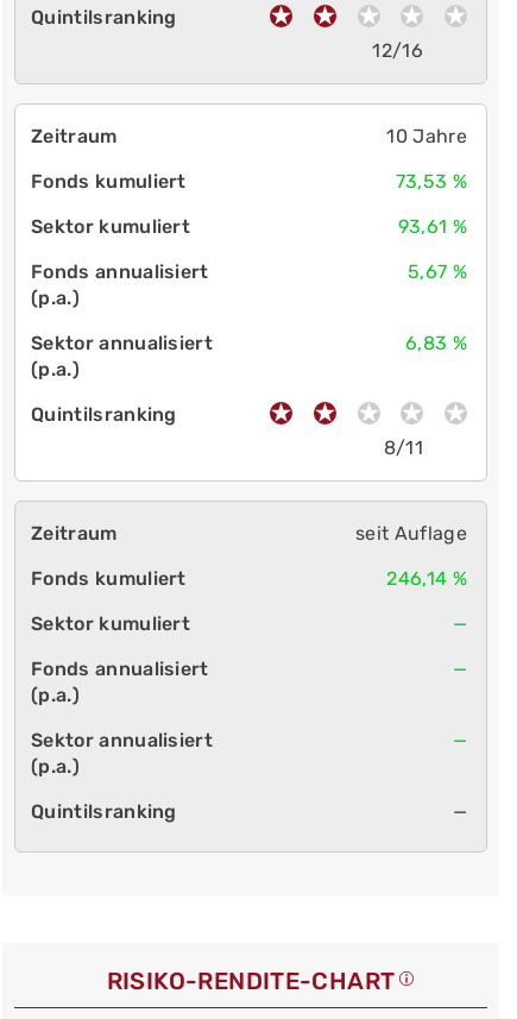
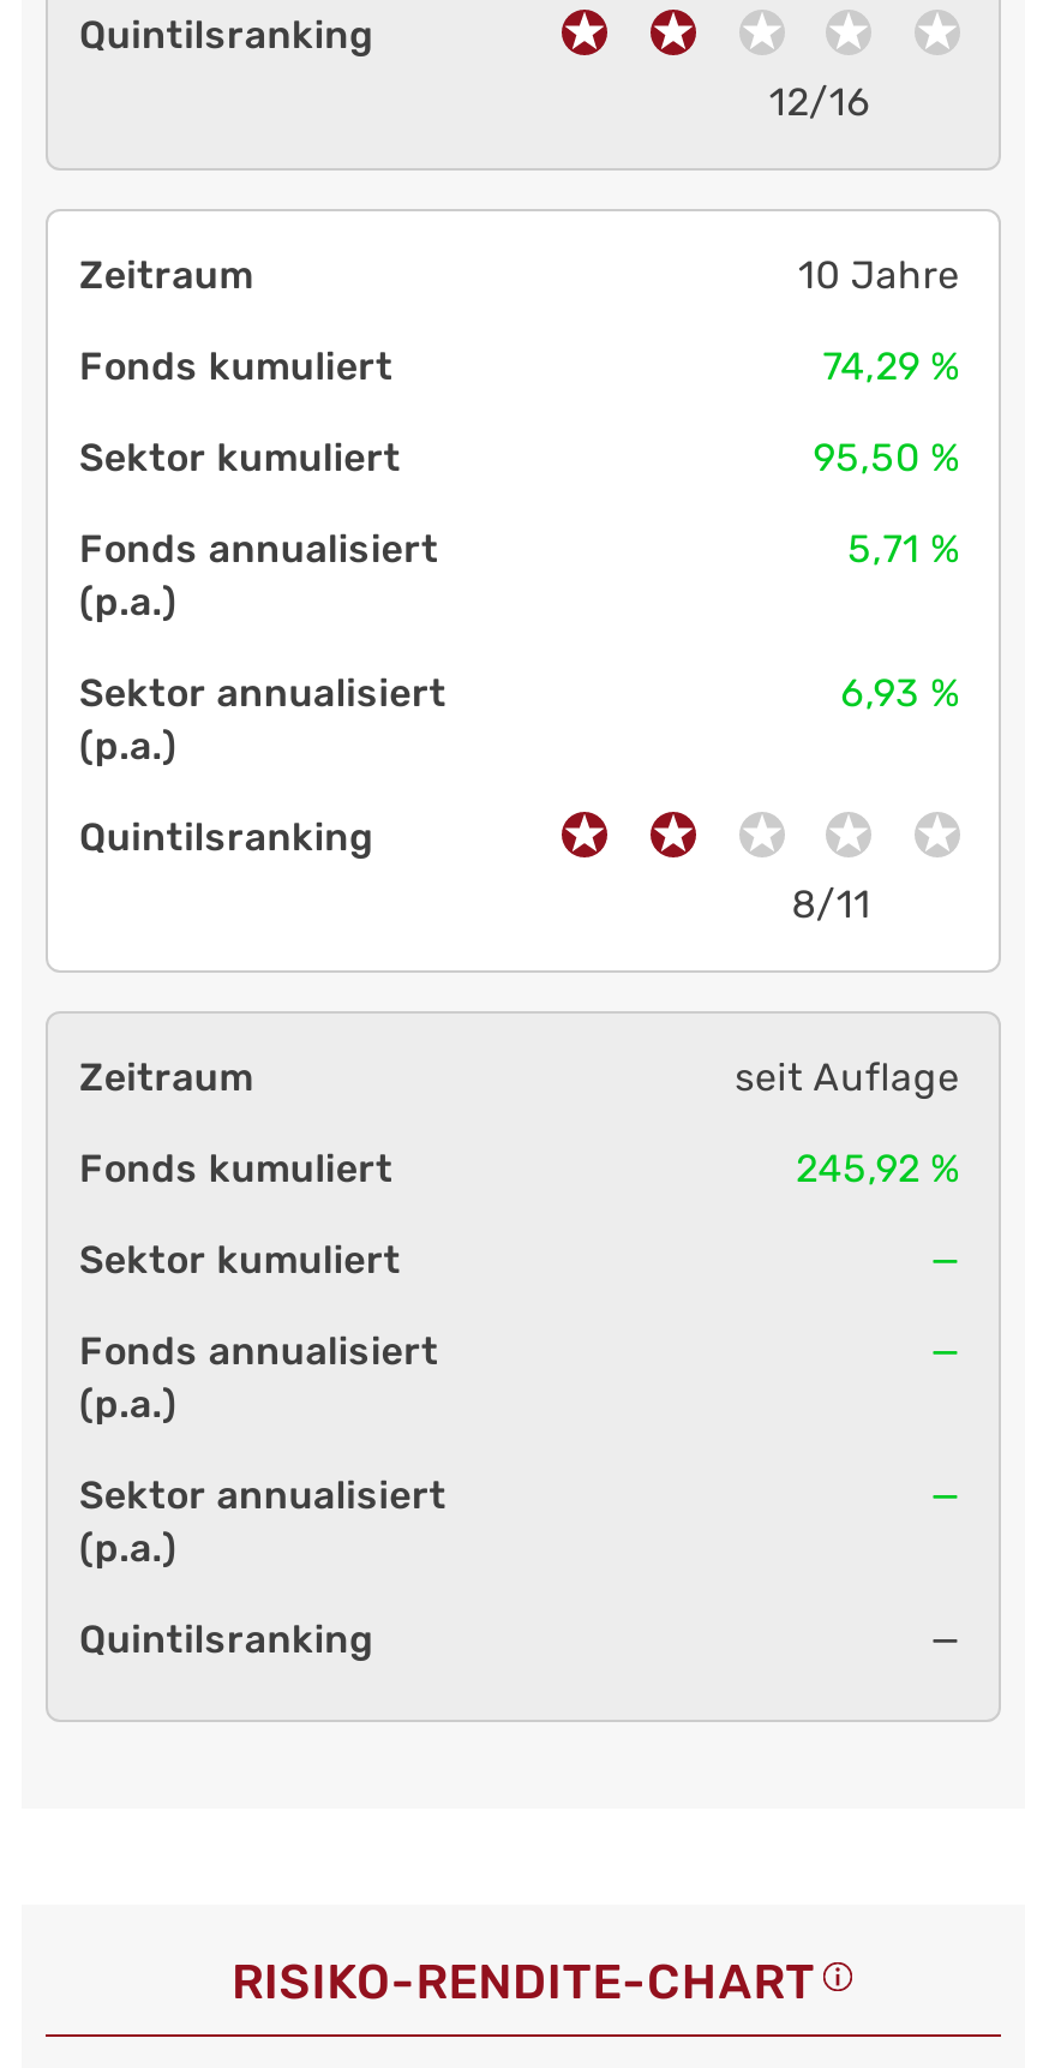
[396,170,467,192] 73,53 % -> [823,343,960,388] 74,29 %
[398,215,467,237] 93,61 % -> [813,434,960,480] 95,50 %
[408,260,467,283] 5,67 % -> [848,525,960,571] 5,71 %
[405,331,467,354] 6,83 % -> [840,669,960,715] 6,93 %
[387,567,467,589] 246,14 % -> [796,1145,960,1191] 245,92 %

